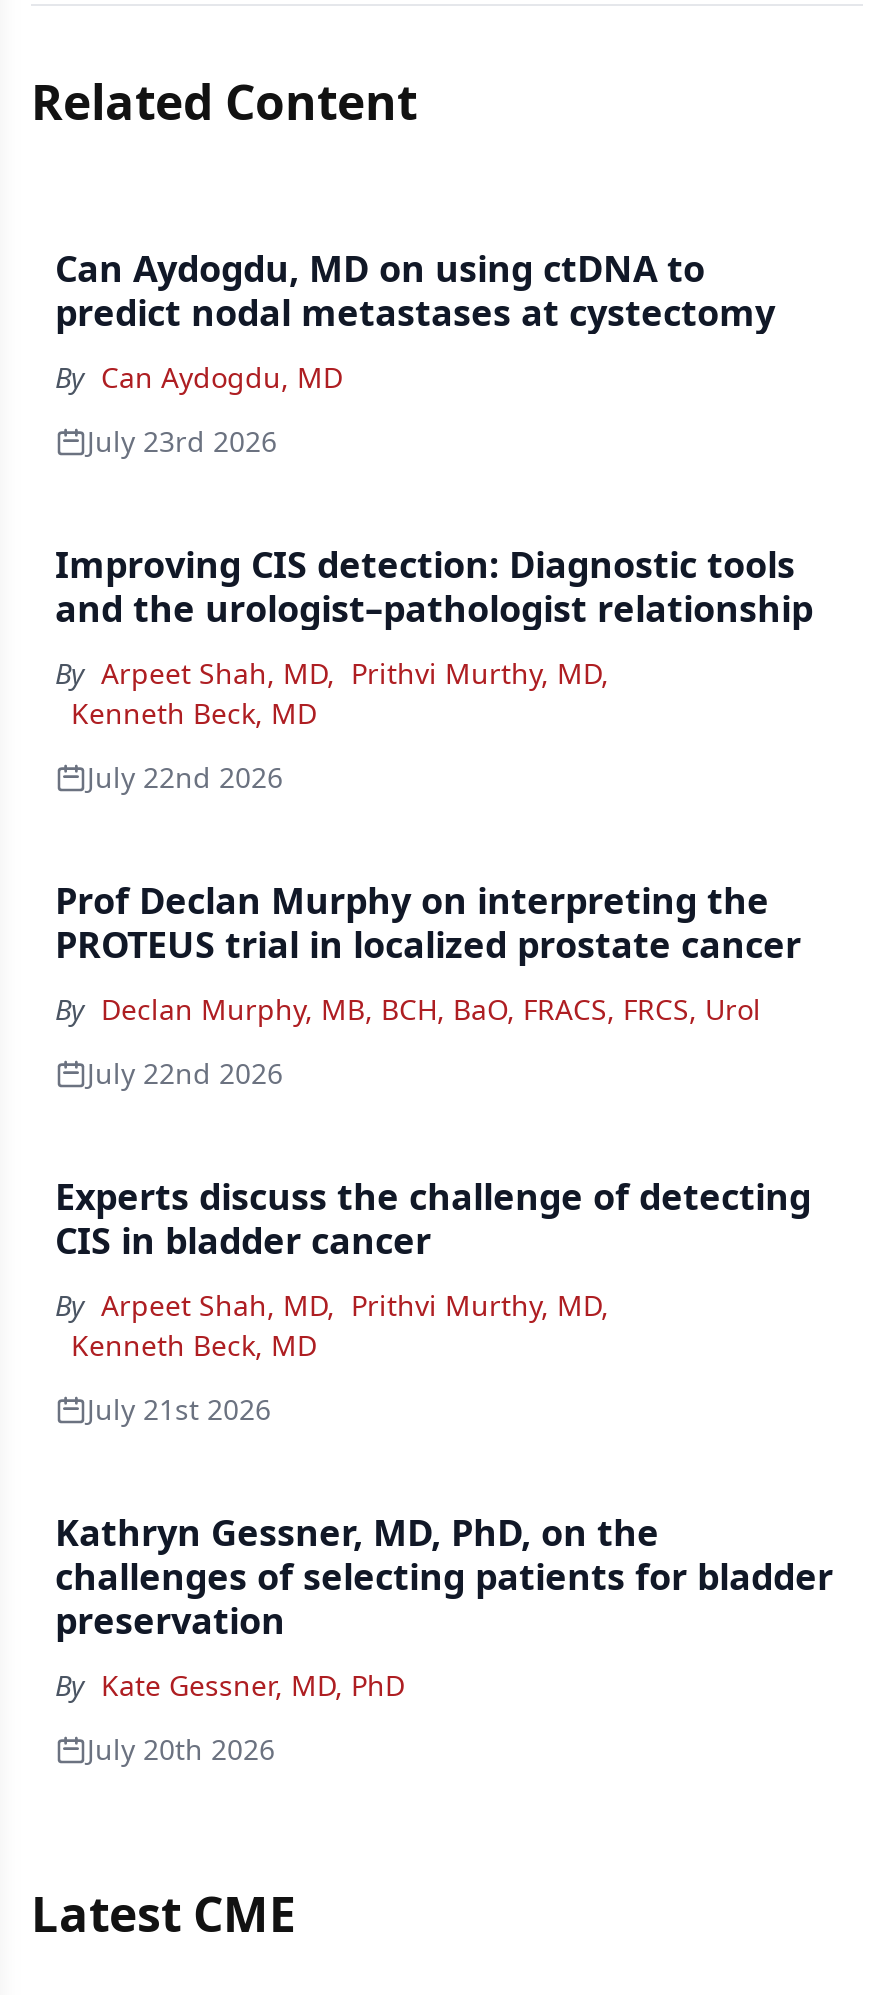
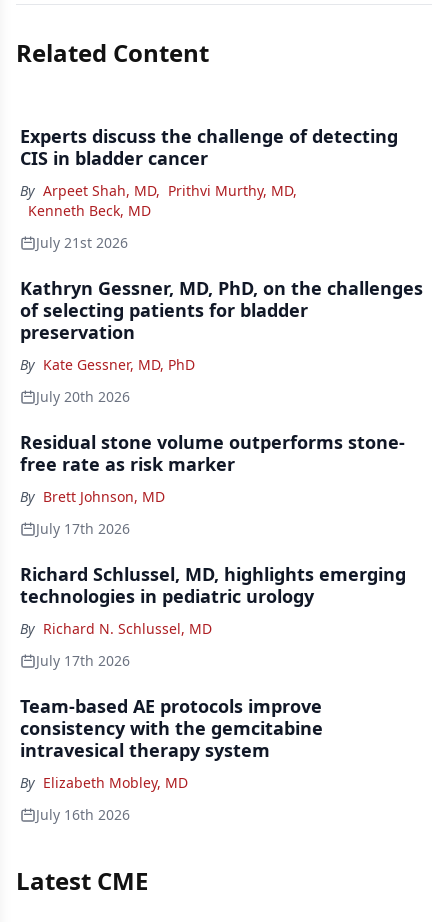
[55,244,813,1092] Can Aydogdu, MD on using ctDNA to | predict nodal metastases at cystectomy | By Can Aydogdu, MD | July 23rd 2026 | Improving CIS detection: Diagnostic tools | and the urologist–pathologist relationship | By Arpeet Shah, MD, Prithvi Murthy, MD, | Kenneth Beck, MD | July 22nd 2026 | Prof Declan Murphy on interpreting the | PROTEUS trial in localized prostate cancer | By Declan Murphy, MB, BCH, BaO, FRACS, FRCS, Urol | July 22nd 2026 -> none
moved [55,1172,811,1428] -> [20,124,398,252]: Experts discuss the challenge of detecting | CIS in bladder cancer | By Arpeet Shah, MD, Prithvi Murthy, MD, | Kenneth Beck, MD | July 21st 2026
moved [55,1596,405,1768] -> [20,320,195,406]: preservation | By Kate Gessner, MD, PhD | July 20th 2026
none -> [20,430,406,824] Residual stone volume outperforms stone- | free rate as risk marker | By Brett Johnson, MD | July 17th 2026 | Richard Schlussel, MD, highlights emerging | technologies in pediatric urology | By Richard N. Schlussel, MD | July 17th 2026 | Team-based AE protocols improve | consistency with the gemcitabine | intravesical therapy system | By Elizabeth Mobley, MD | July 16th 2026

